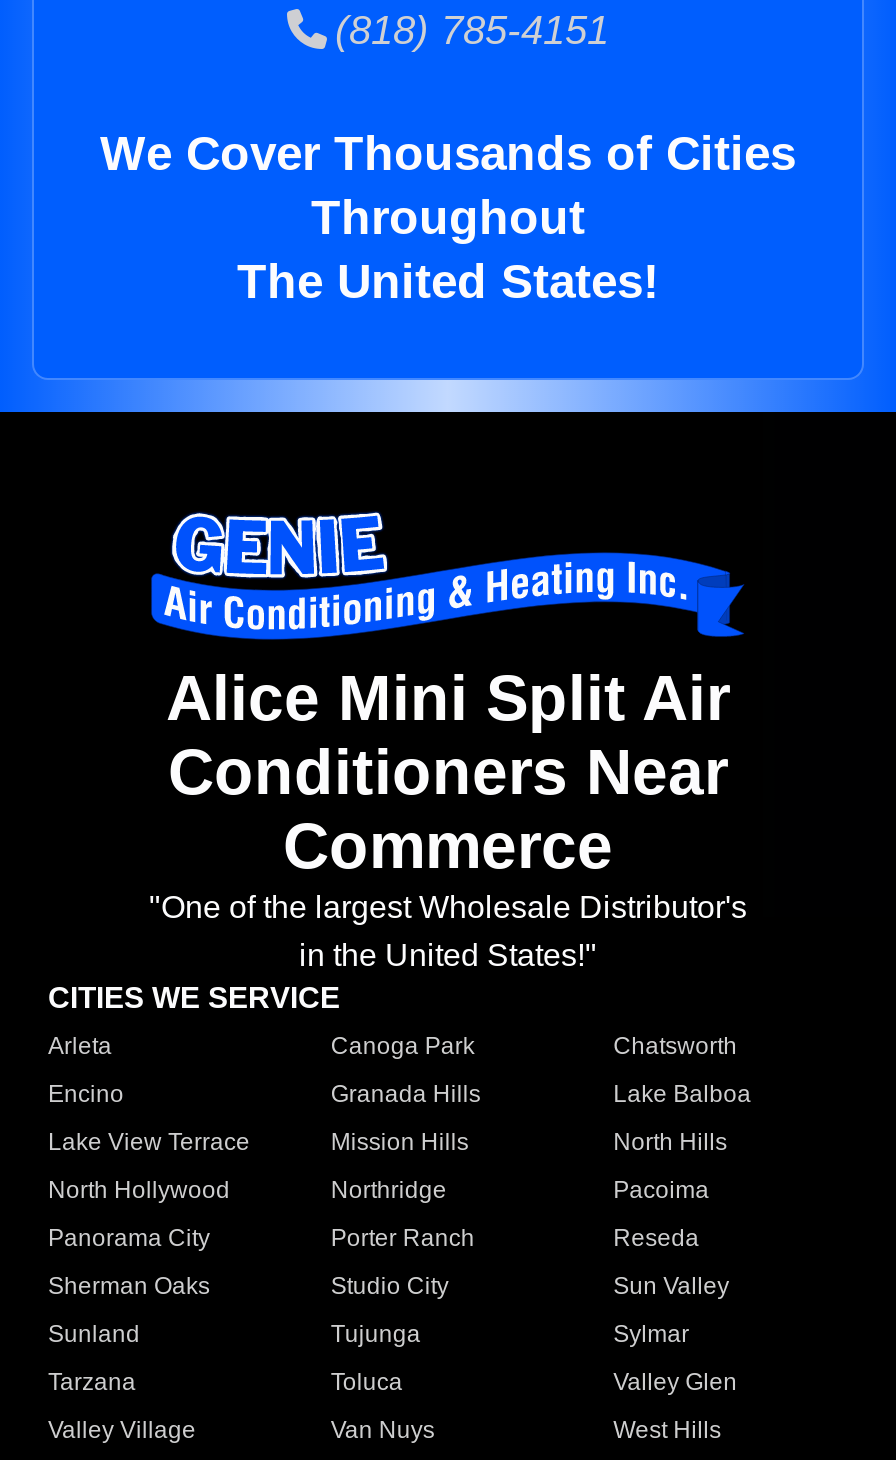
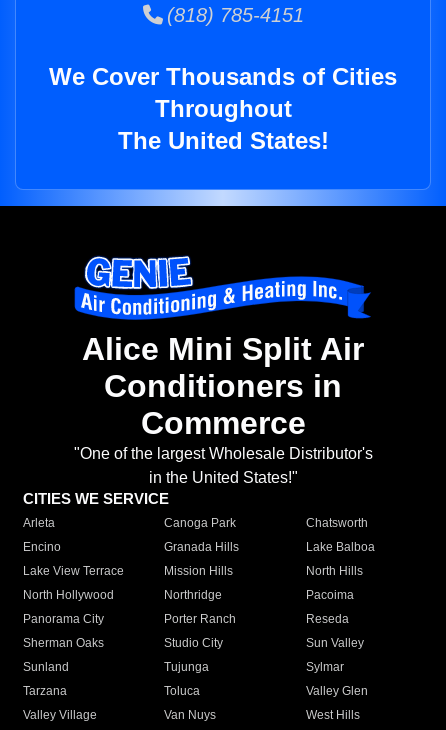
[168,737,728,809] Conditioners Near -> [104,368,342,404] Conditioners in

